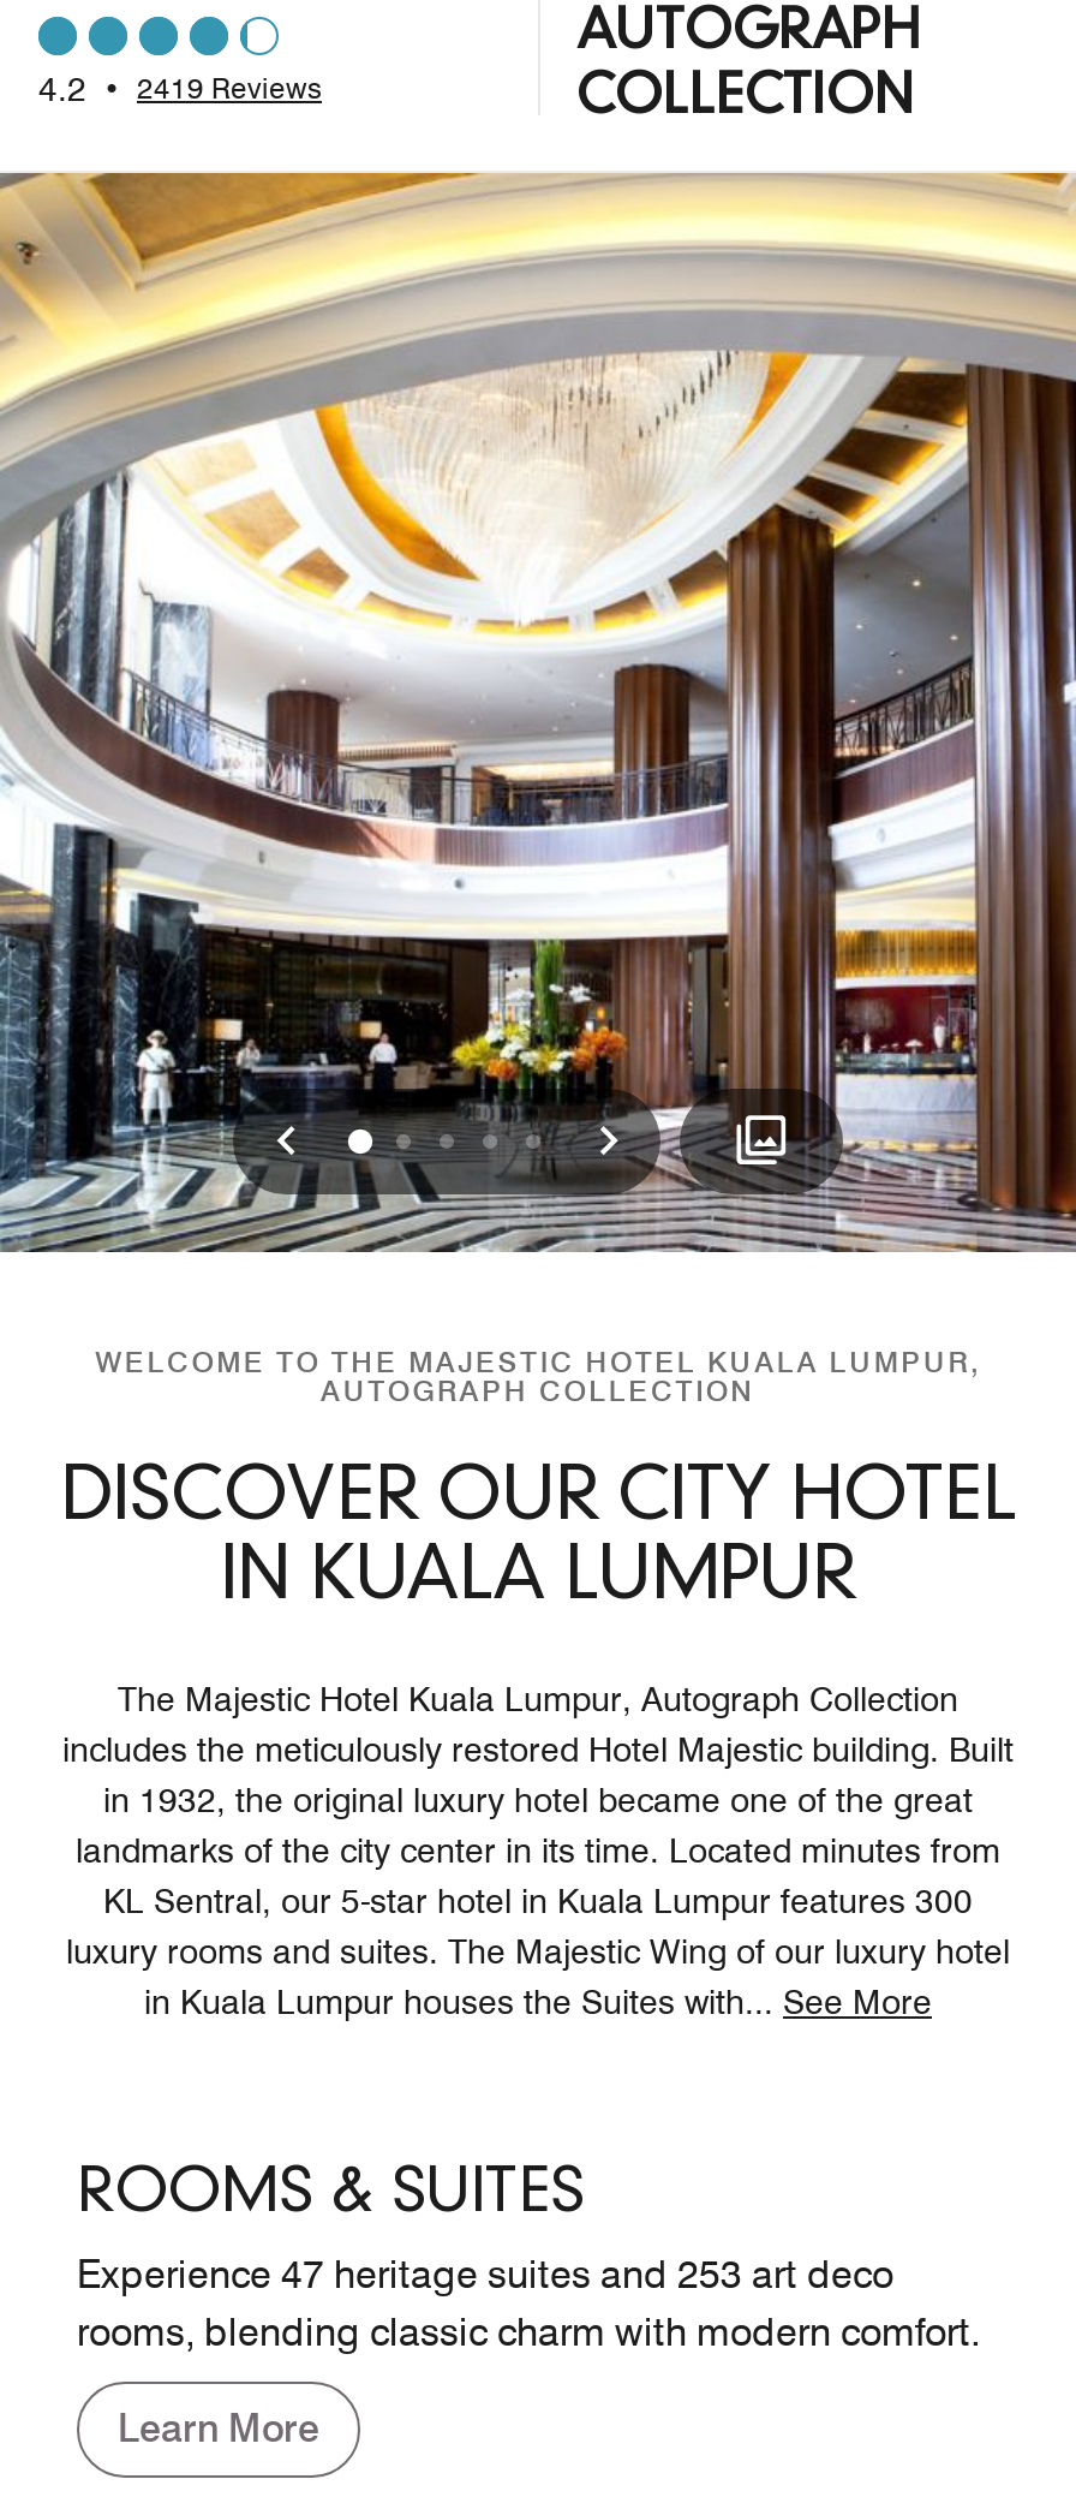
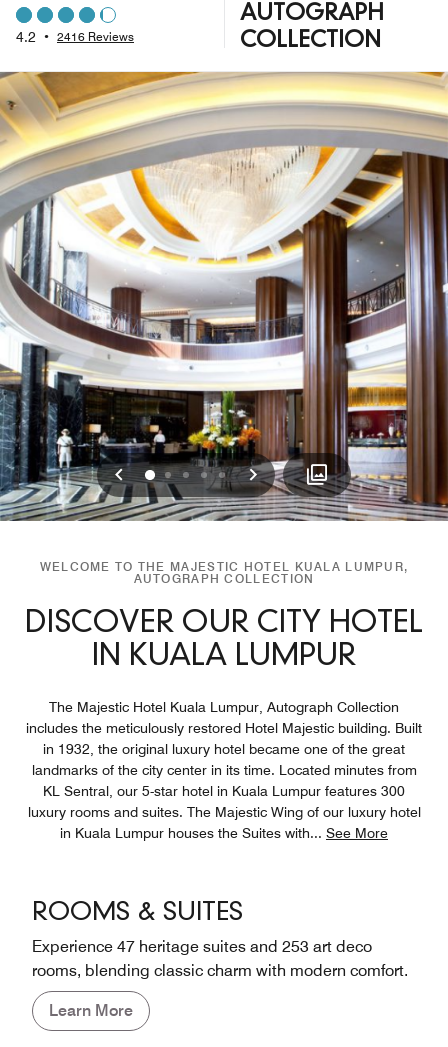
[38,68,322,107] 4.2 • 2419 Reviews -> [16,28,134,44] 4.2 • 2416 Reviews

